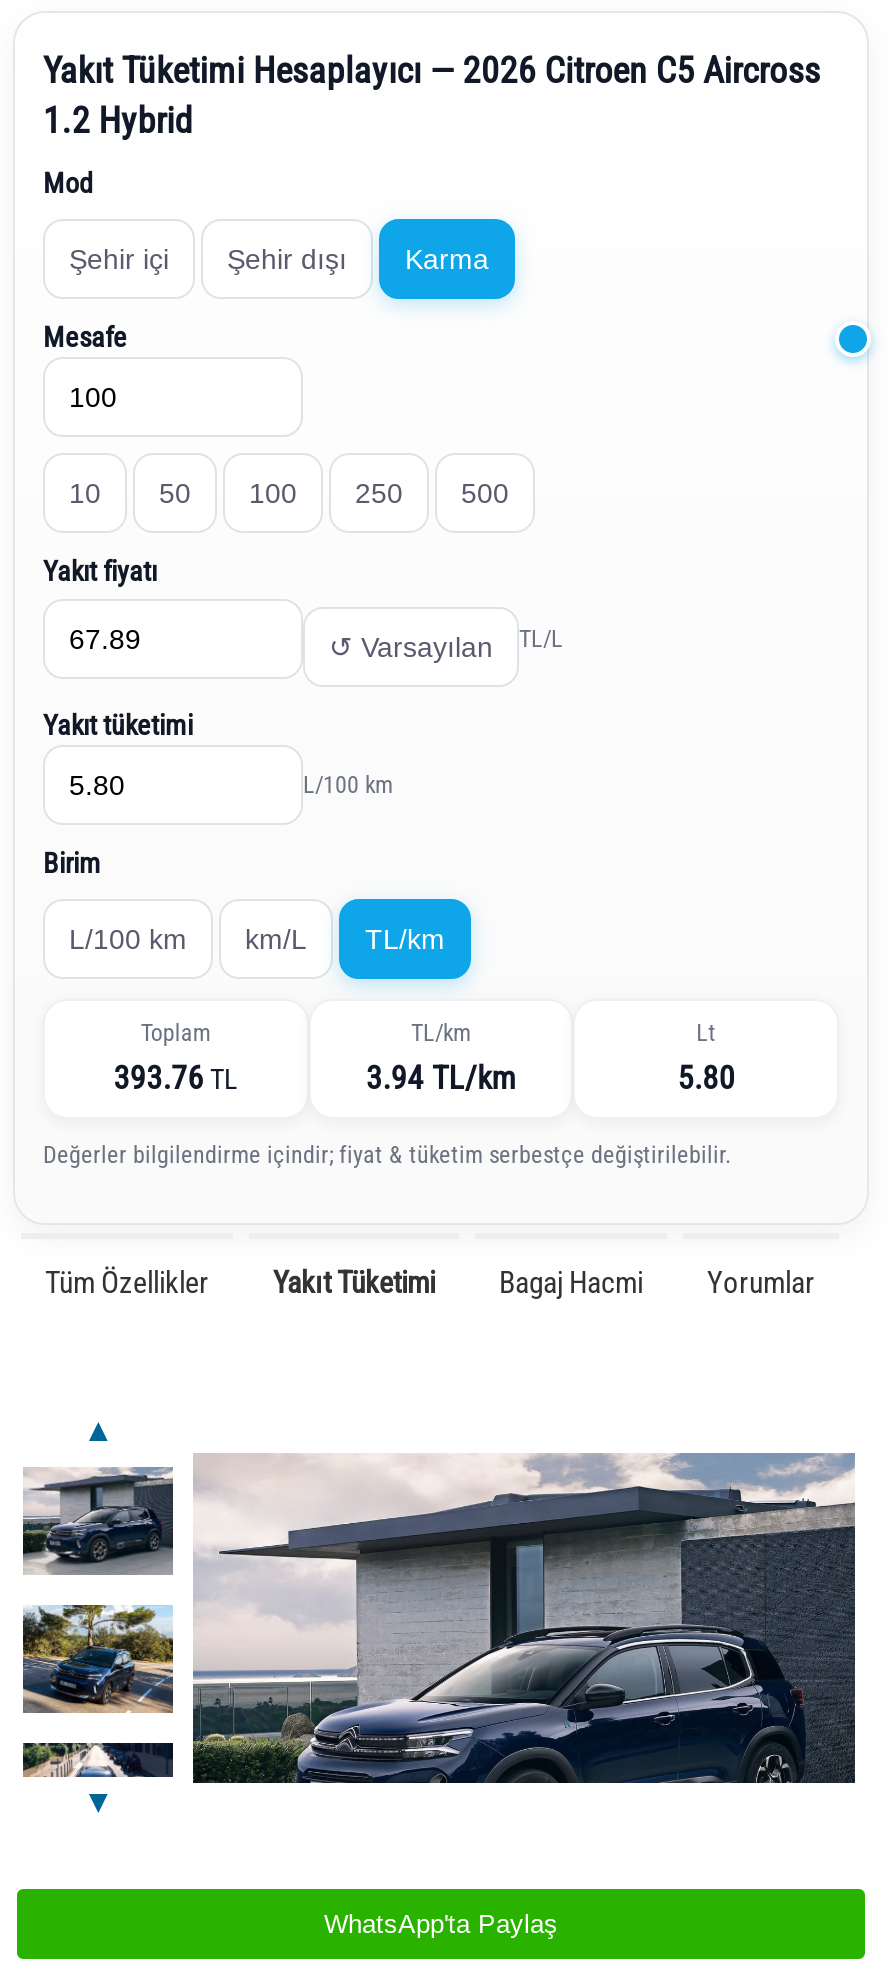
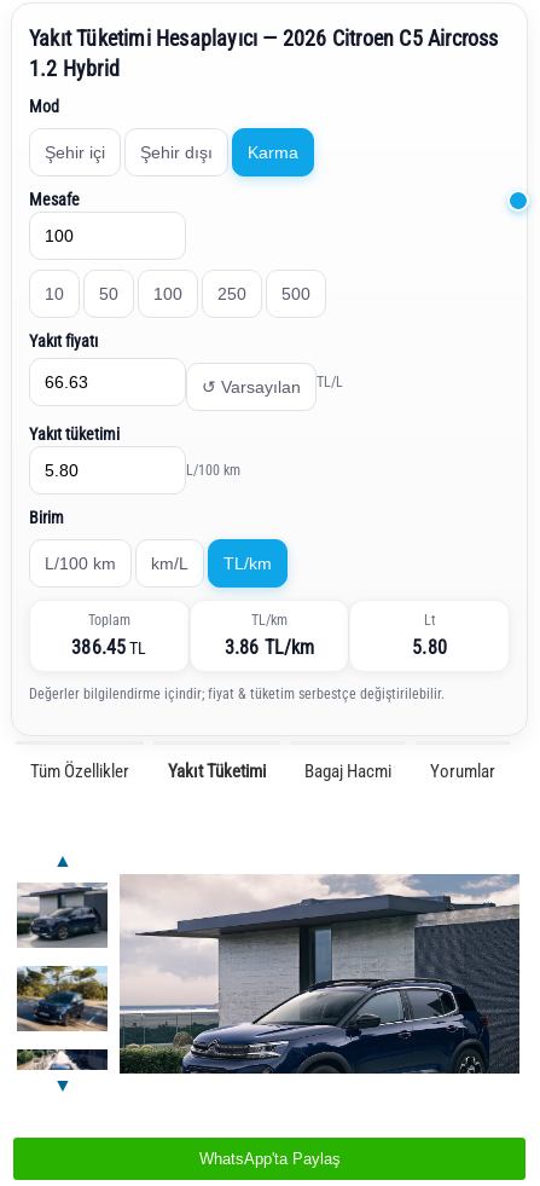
[113,1059,238,1097] 393.76 TL -> [72,636,147,659] 386.45 TL
[366,1059,516,1097] 3.94 TL/km -> [224,636,315,659] 3.86 TL/km

